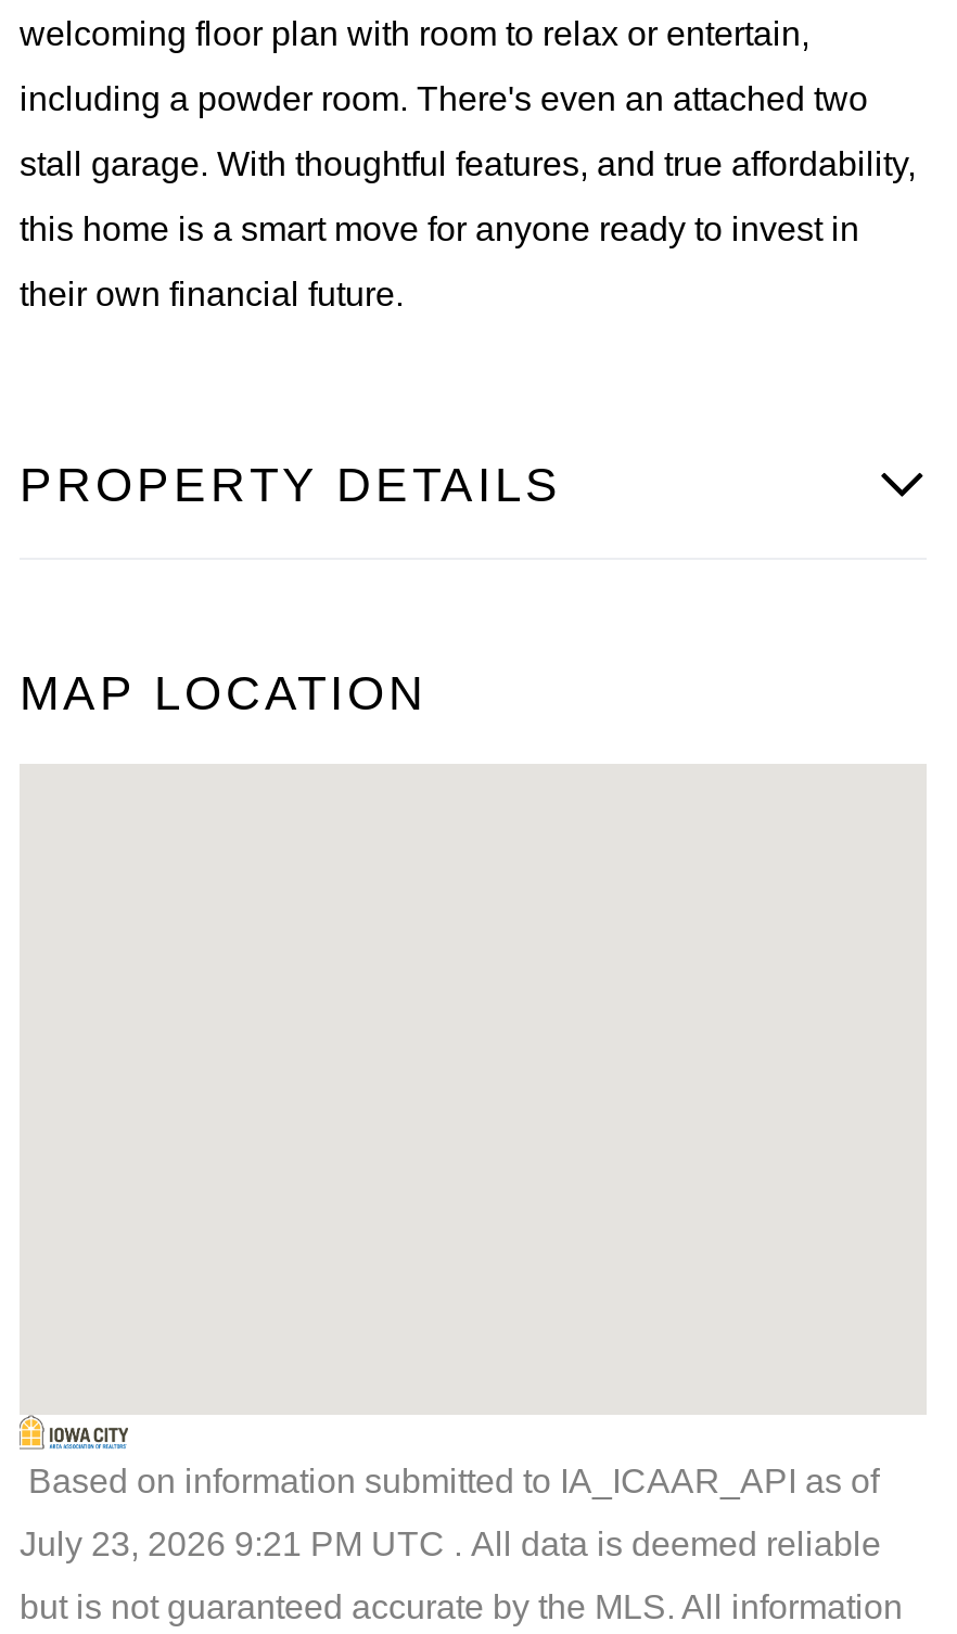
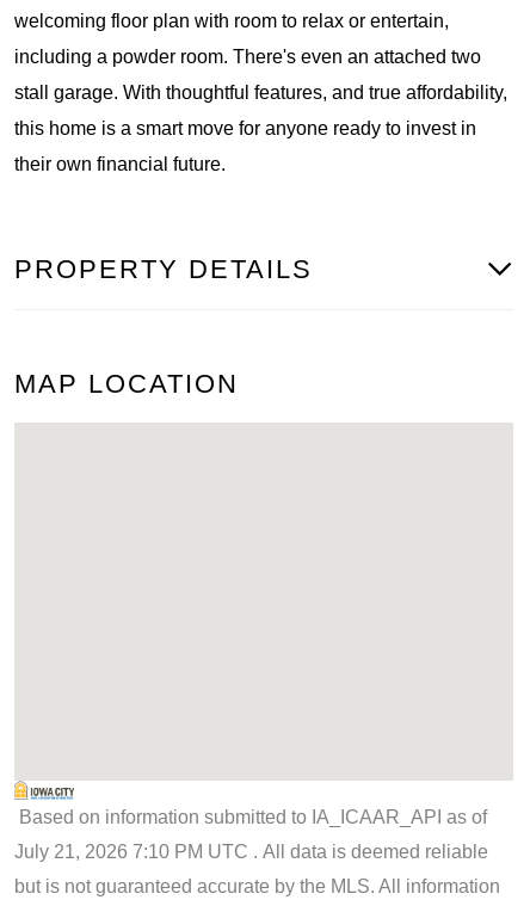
[20,1525,881,1562] July 23, 2026 9:21 PM UTC . All data is deemed reliable -> [14,841,488,861] July 21, 2026 7:10 PM UTC . All data is deemed reliable

